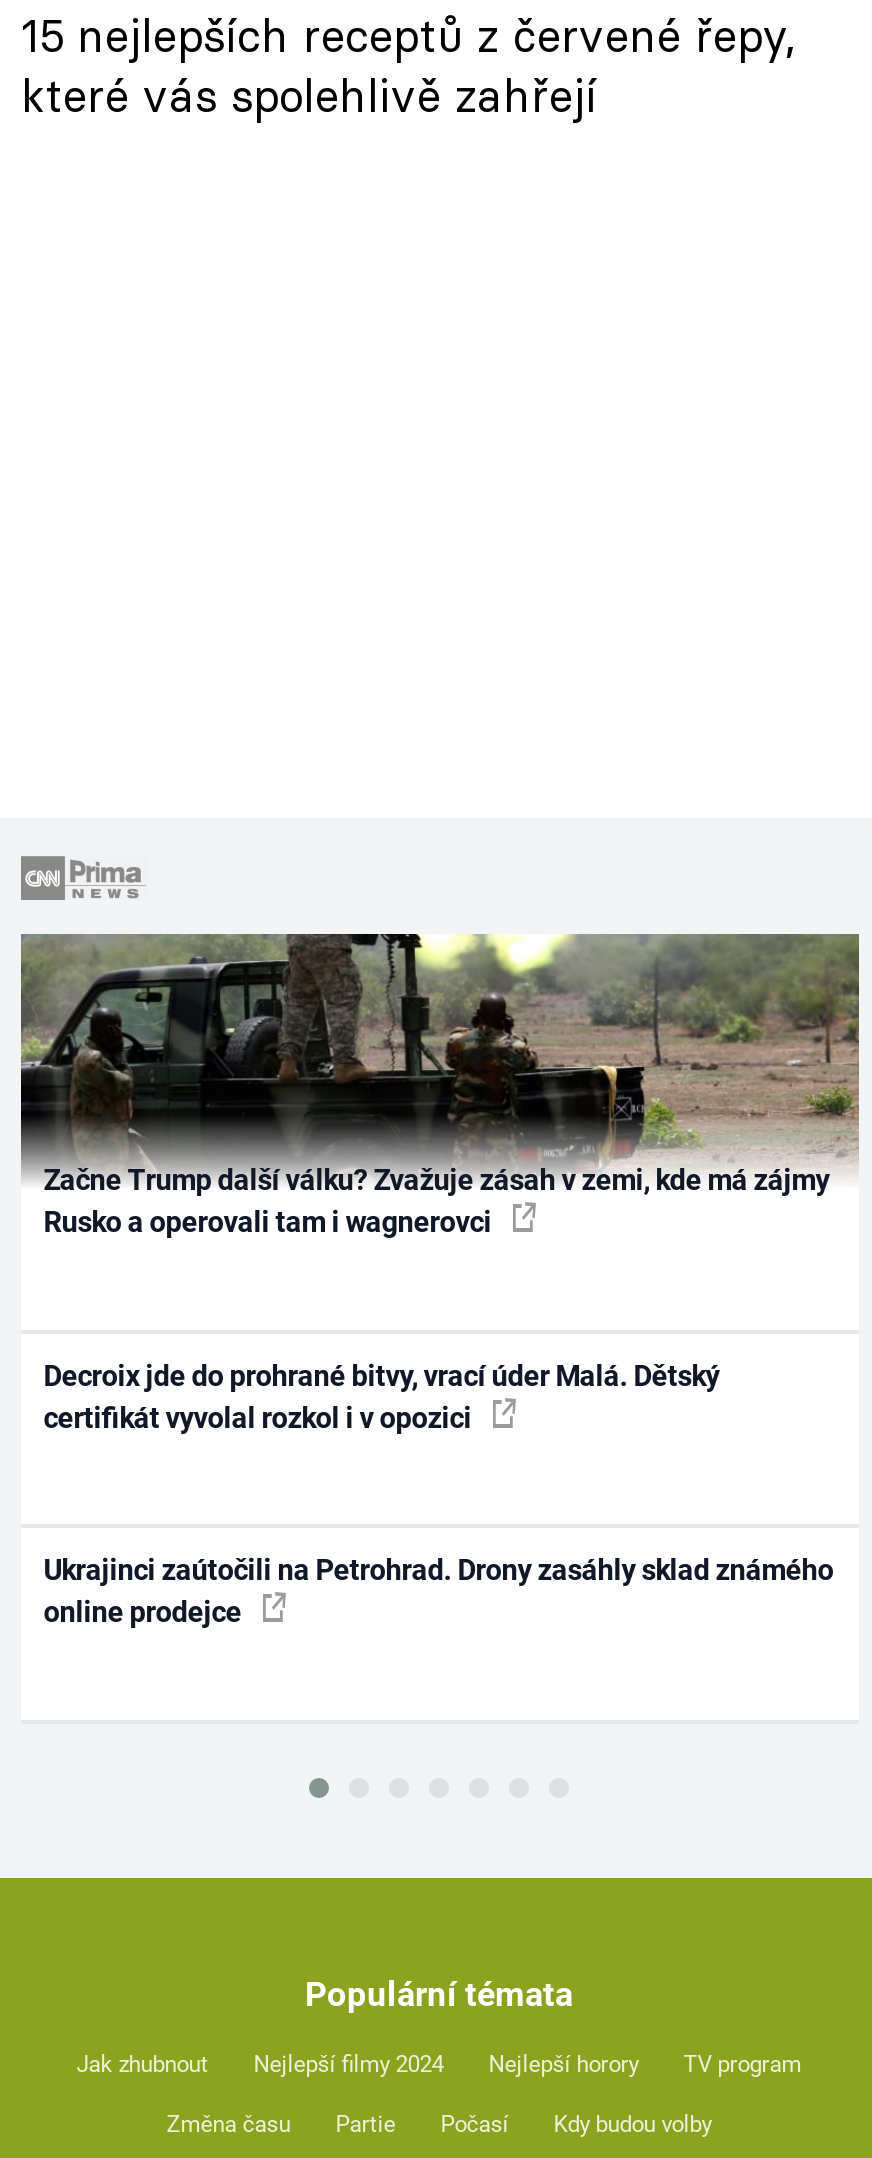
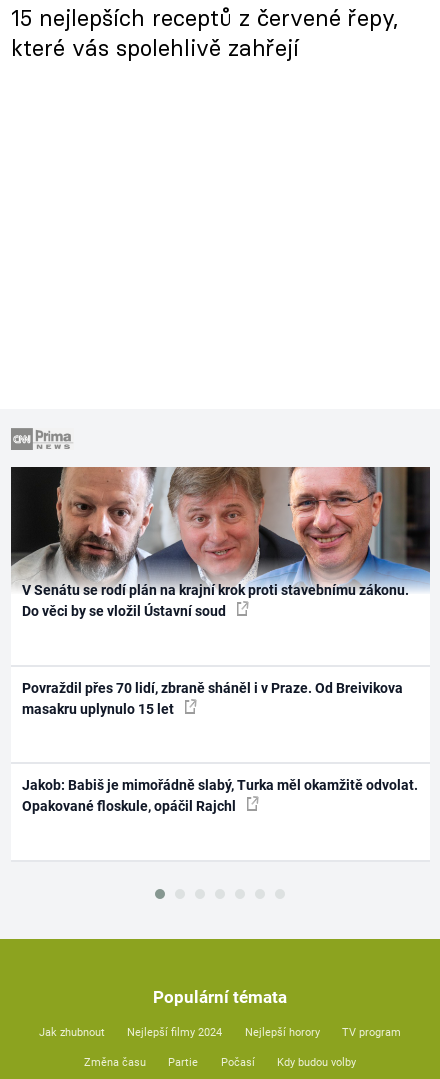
[19,932,859,1238] [image] | Začne Trump další válku? Zvažuje zásah v zemi, kde má zájmy | Rusko a operovali tam i wagnerovci -> [10,466,431,619] [image] | V Senátu se rodí plán na krajní krok proti stavebnímu zákonu. | Do věci by se vložil Ústavní soud
[43,1360,719,1434] Decroix jde do prohrané bitvy, vrací úder Malá. Dětský | certifikát vyvolal rozkol i v opozici -> [22,680,403,717] Povraždil přes 70 lidí, zbraně sháněl i v Praze. Od Breivikova | masakru uplynulo 15 let
[43,1554,833,1628] Ukrajinci zaútočili na Petrohrad. Drony zasáhly sklad známého | online prodejce -> [22,777,418,814] Jakob: Babiš je mimořádně slabý, Turka měl okamžitě odvolat. | Opakované floskule, opáčil Rajchl

